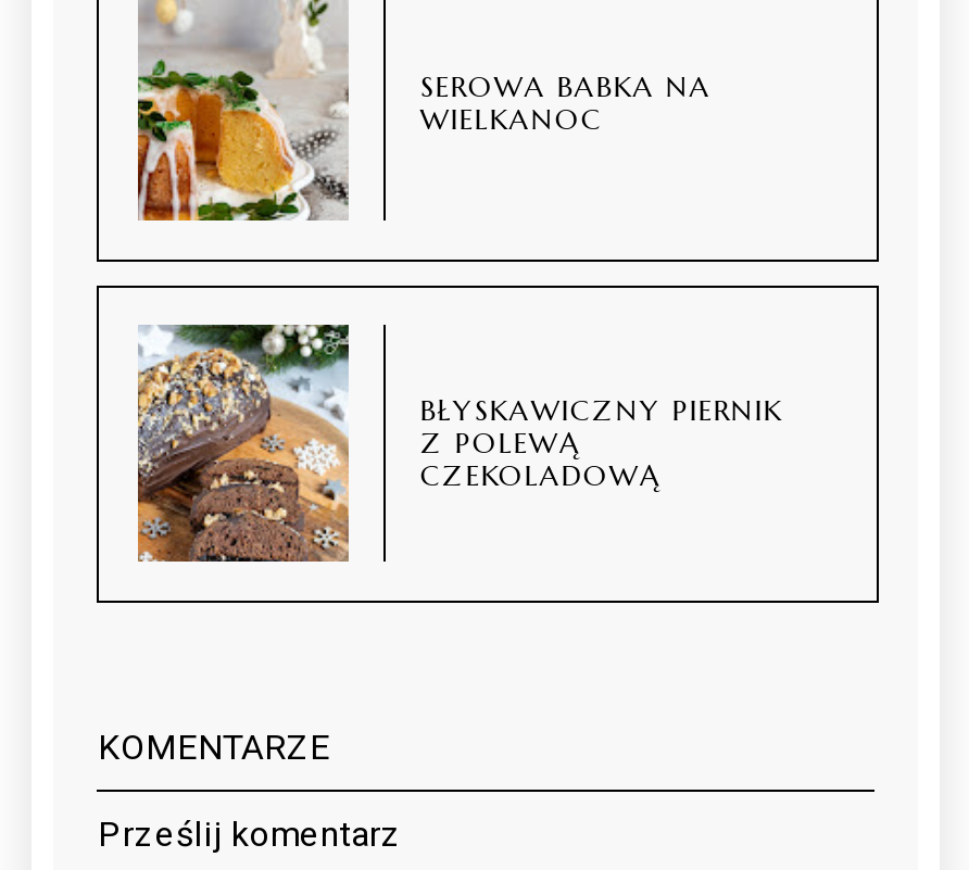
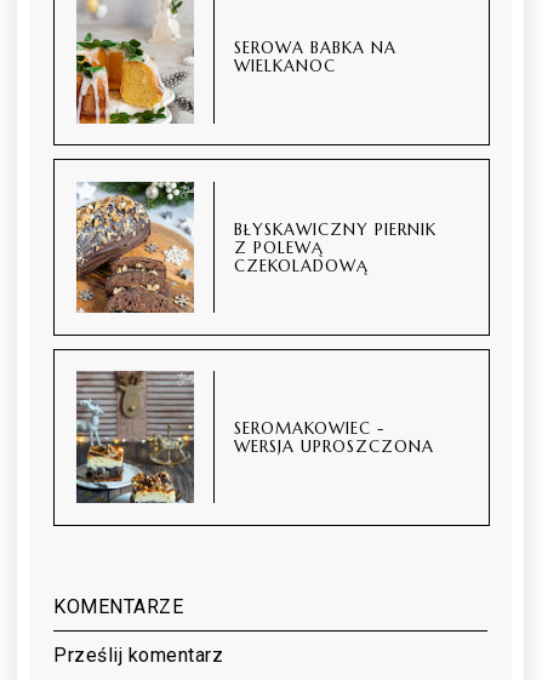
none -> [75,370,434,504] [image] | SEROMAKOWIEC - | WERSJA UPROSZCZONA

